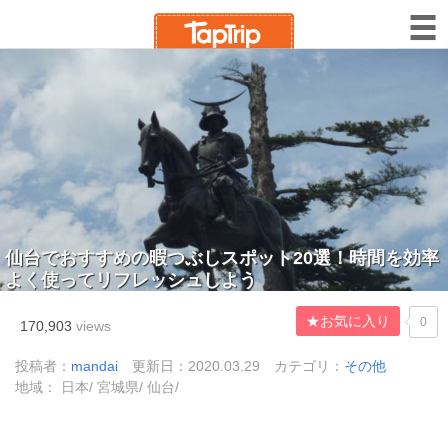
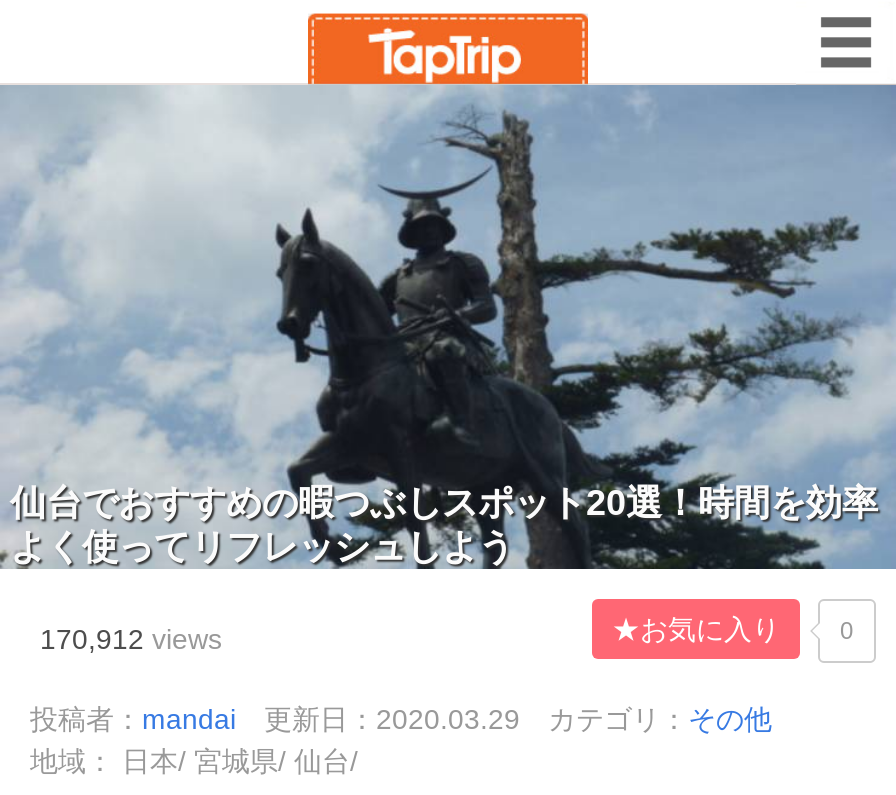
[20,318,111,334] 170,903 views -> [40,623,222,655] 170,912 views

